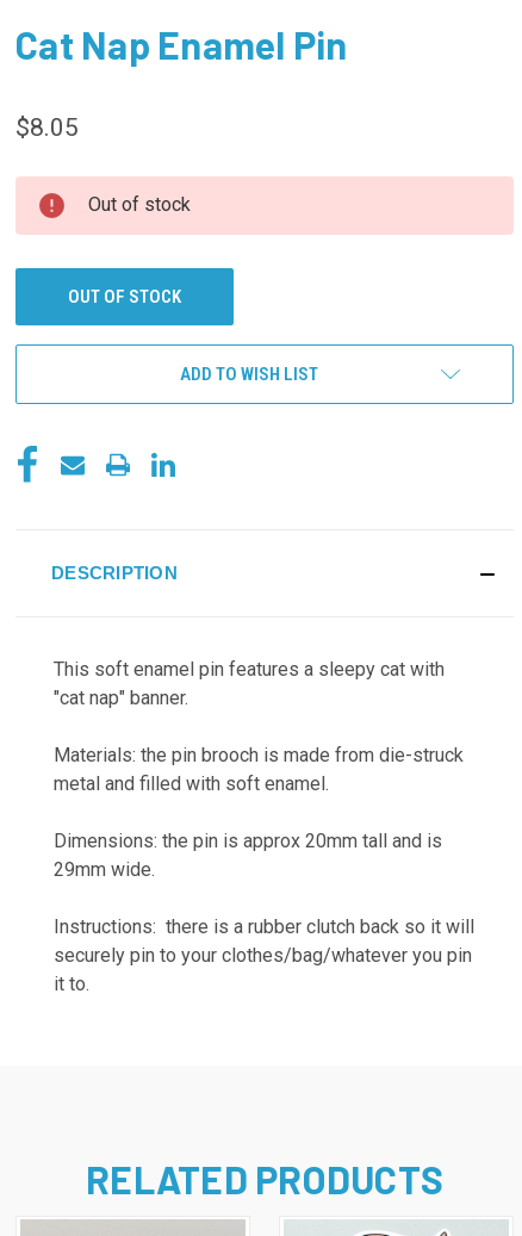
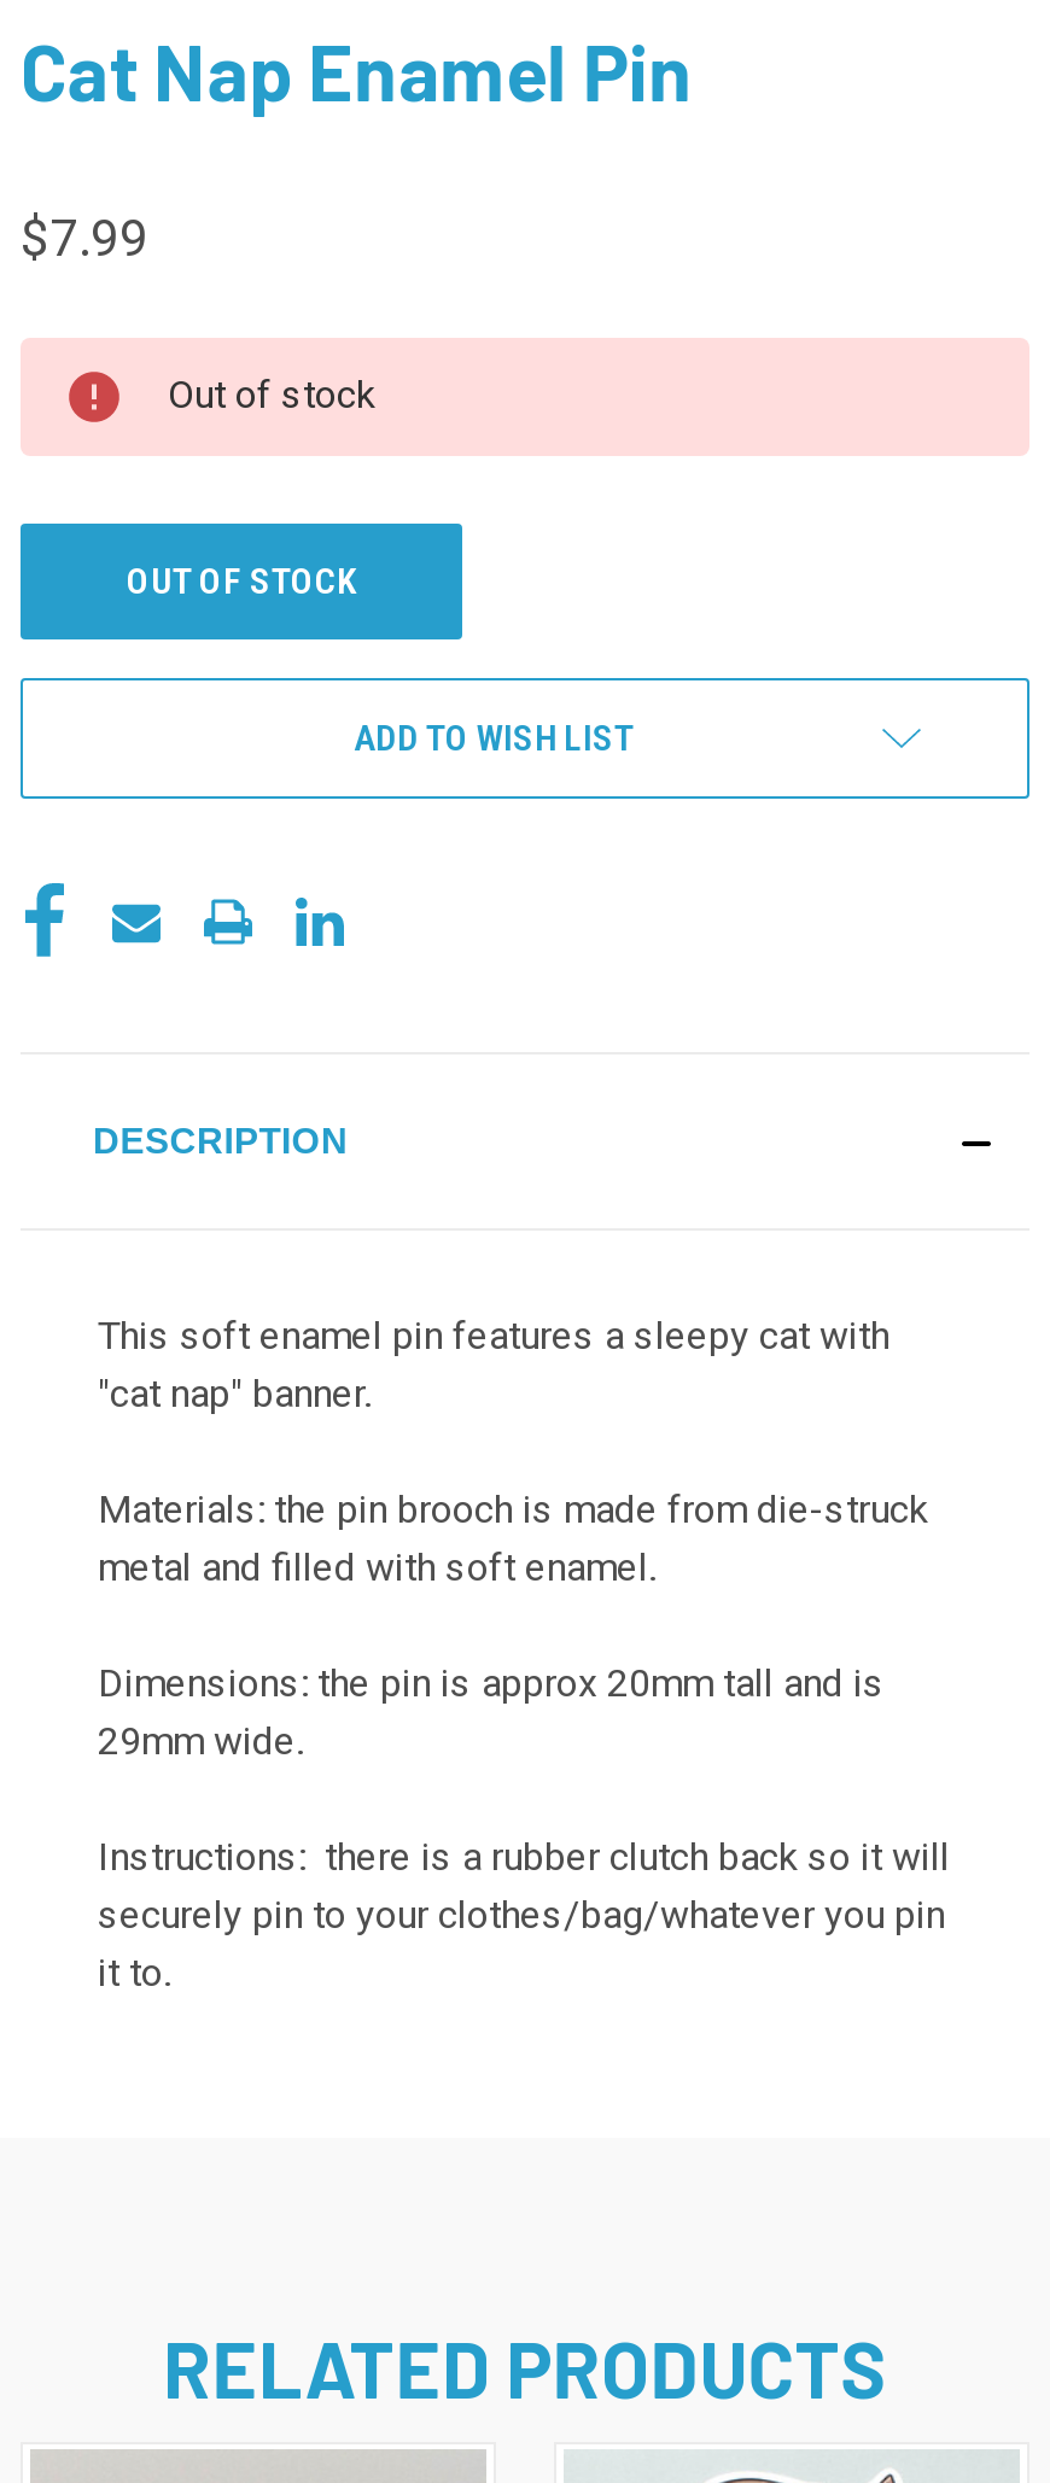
[15,113,79,142] $8.05 -> [21,209,148,267] $7.99

